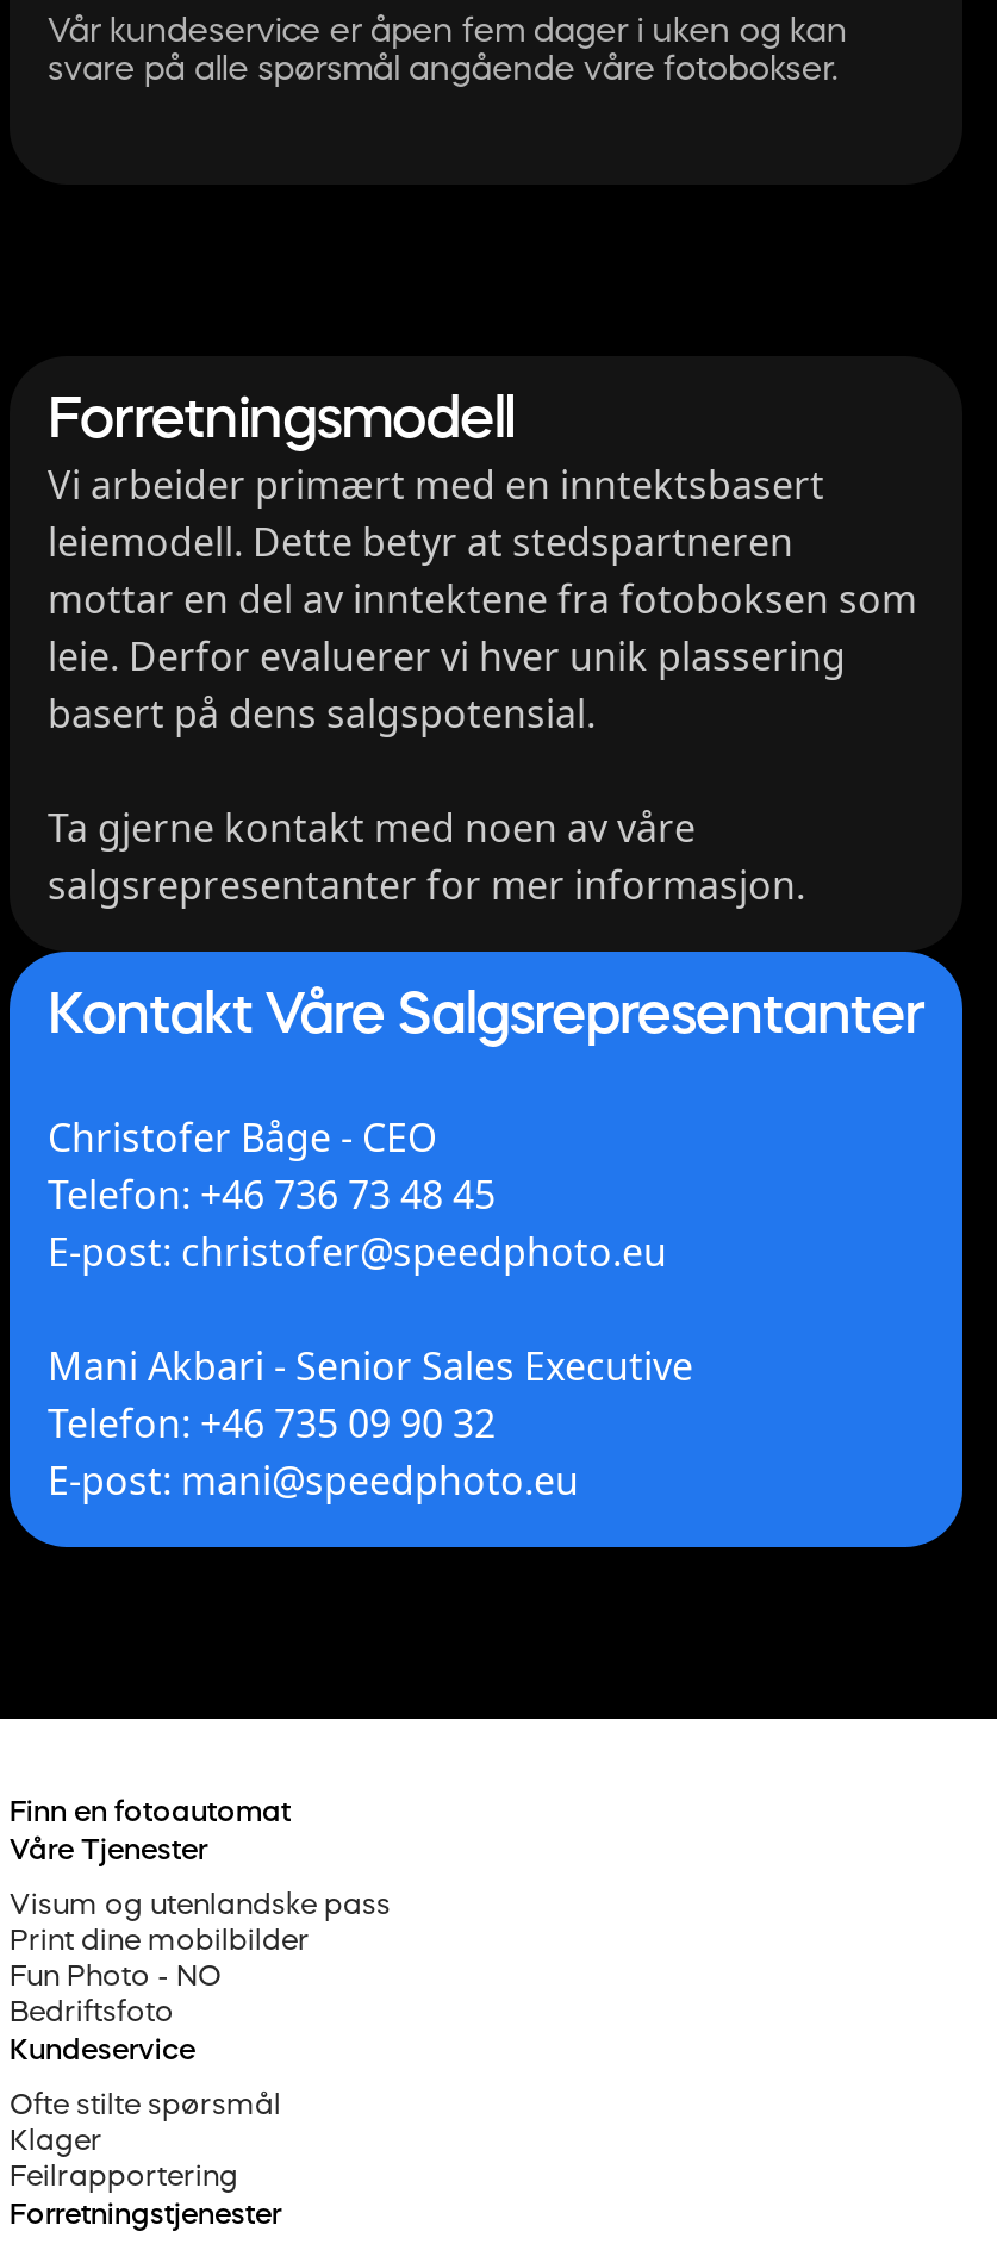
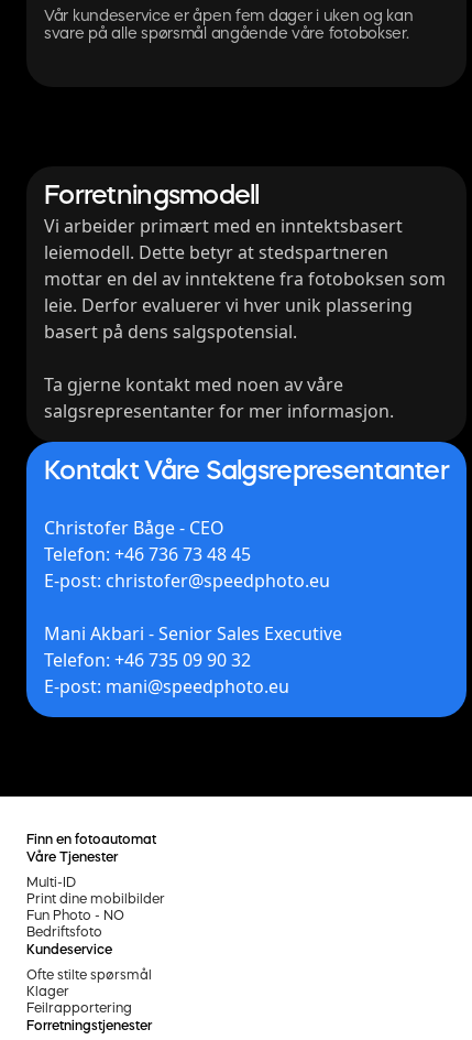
[10,1894,391,1922] Visum og utenlandske pass -> [26,877,76,891] Multi-ID

